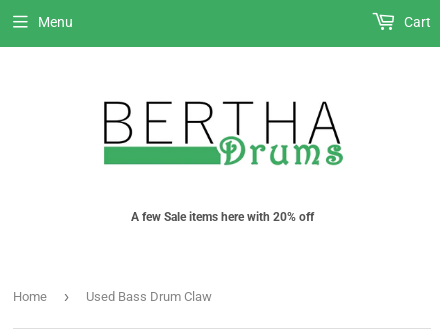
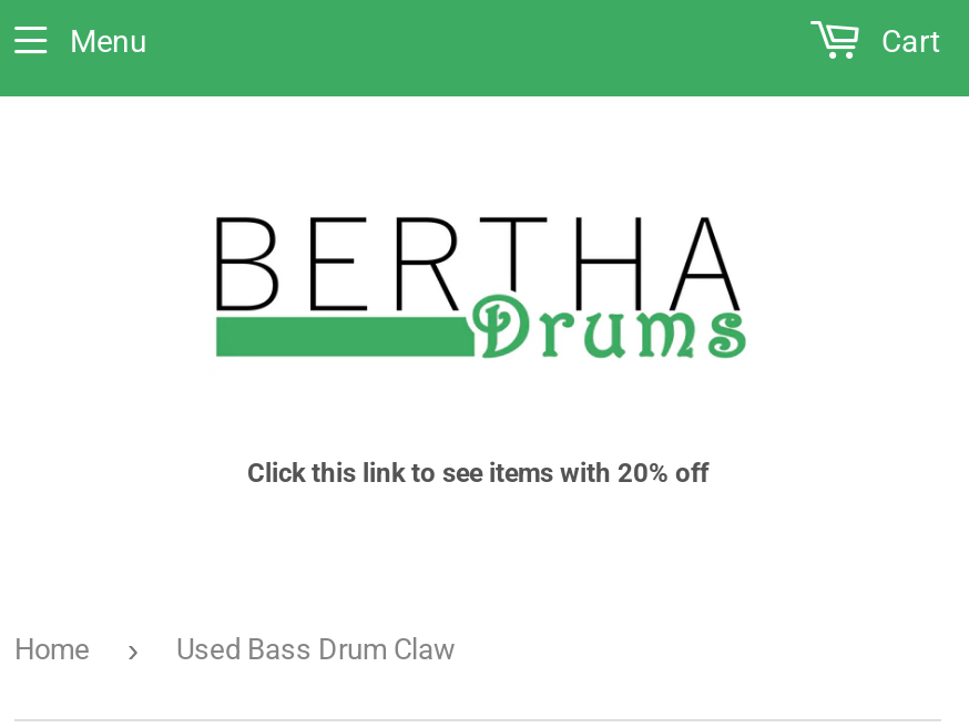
[130,210,313,224] A few Sale items here with 20% off -> [247,459,708,490] Click this link to see items with 20% off

